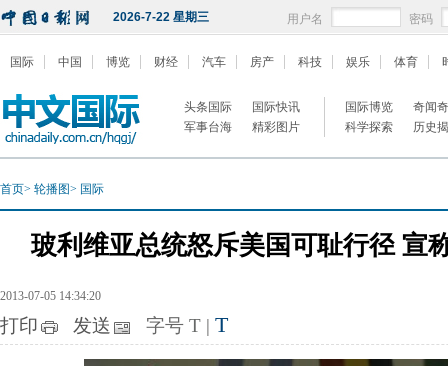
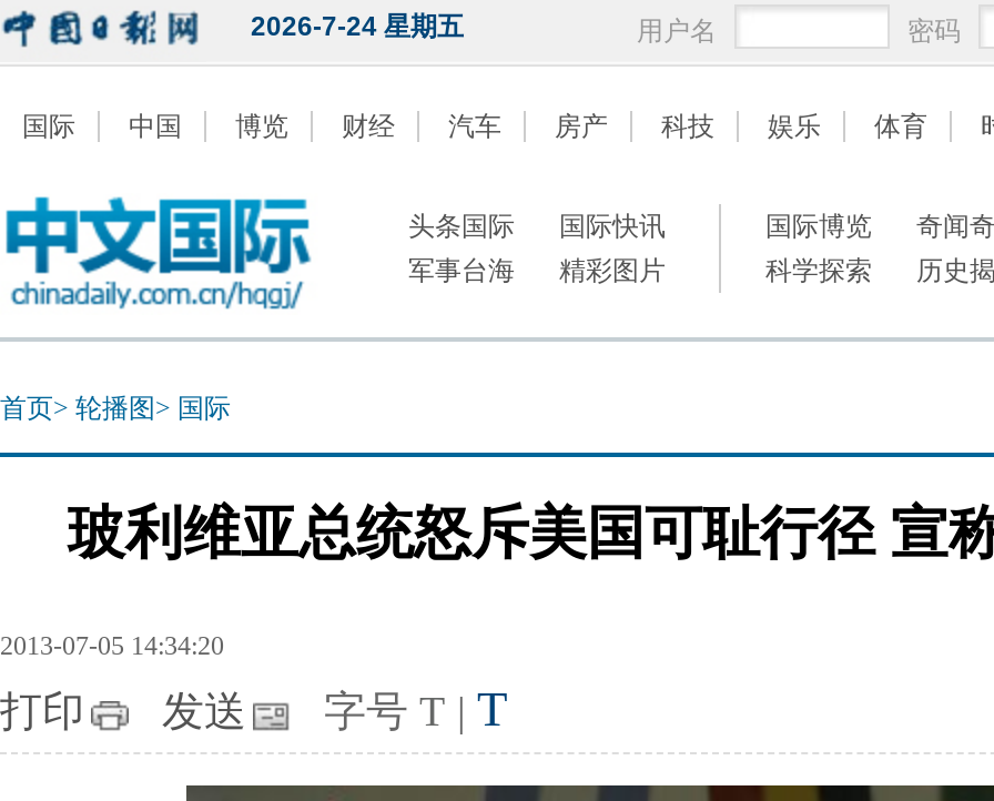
[113,10,209,24] 2026-7-22 星期三 -> [251,11,464,42] 2026-7-24 星期五

